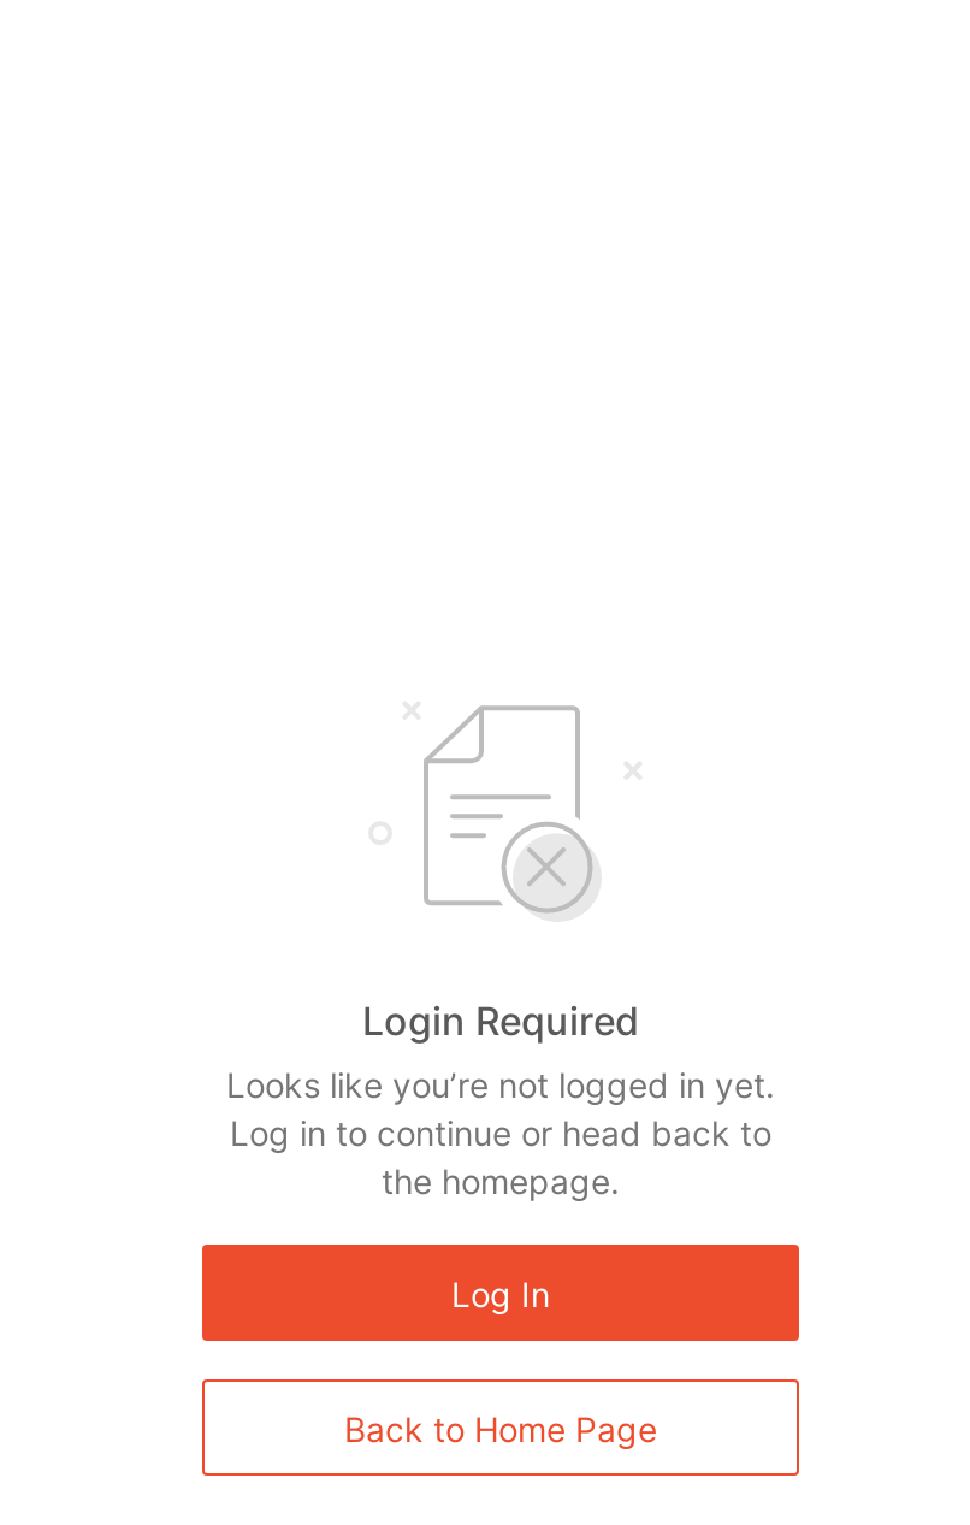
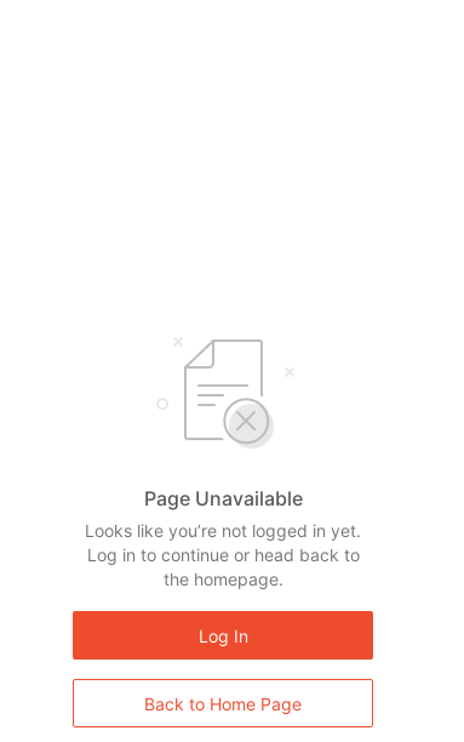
[362,997,639,1045] Login Required -> [144,486,302,510] Page Unavailable

